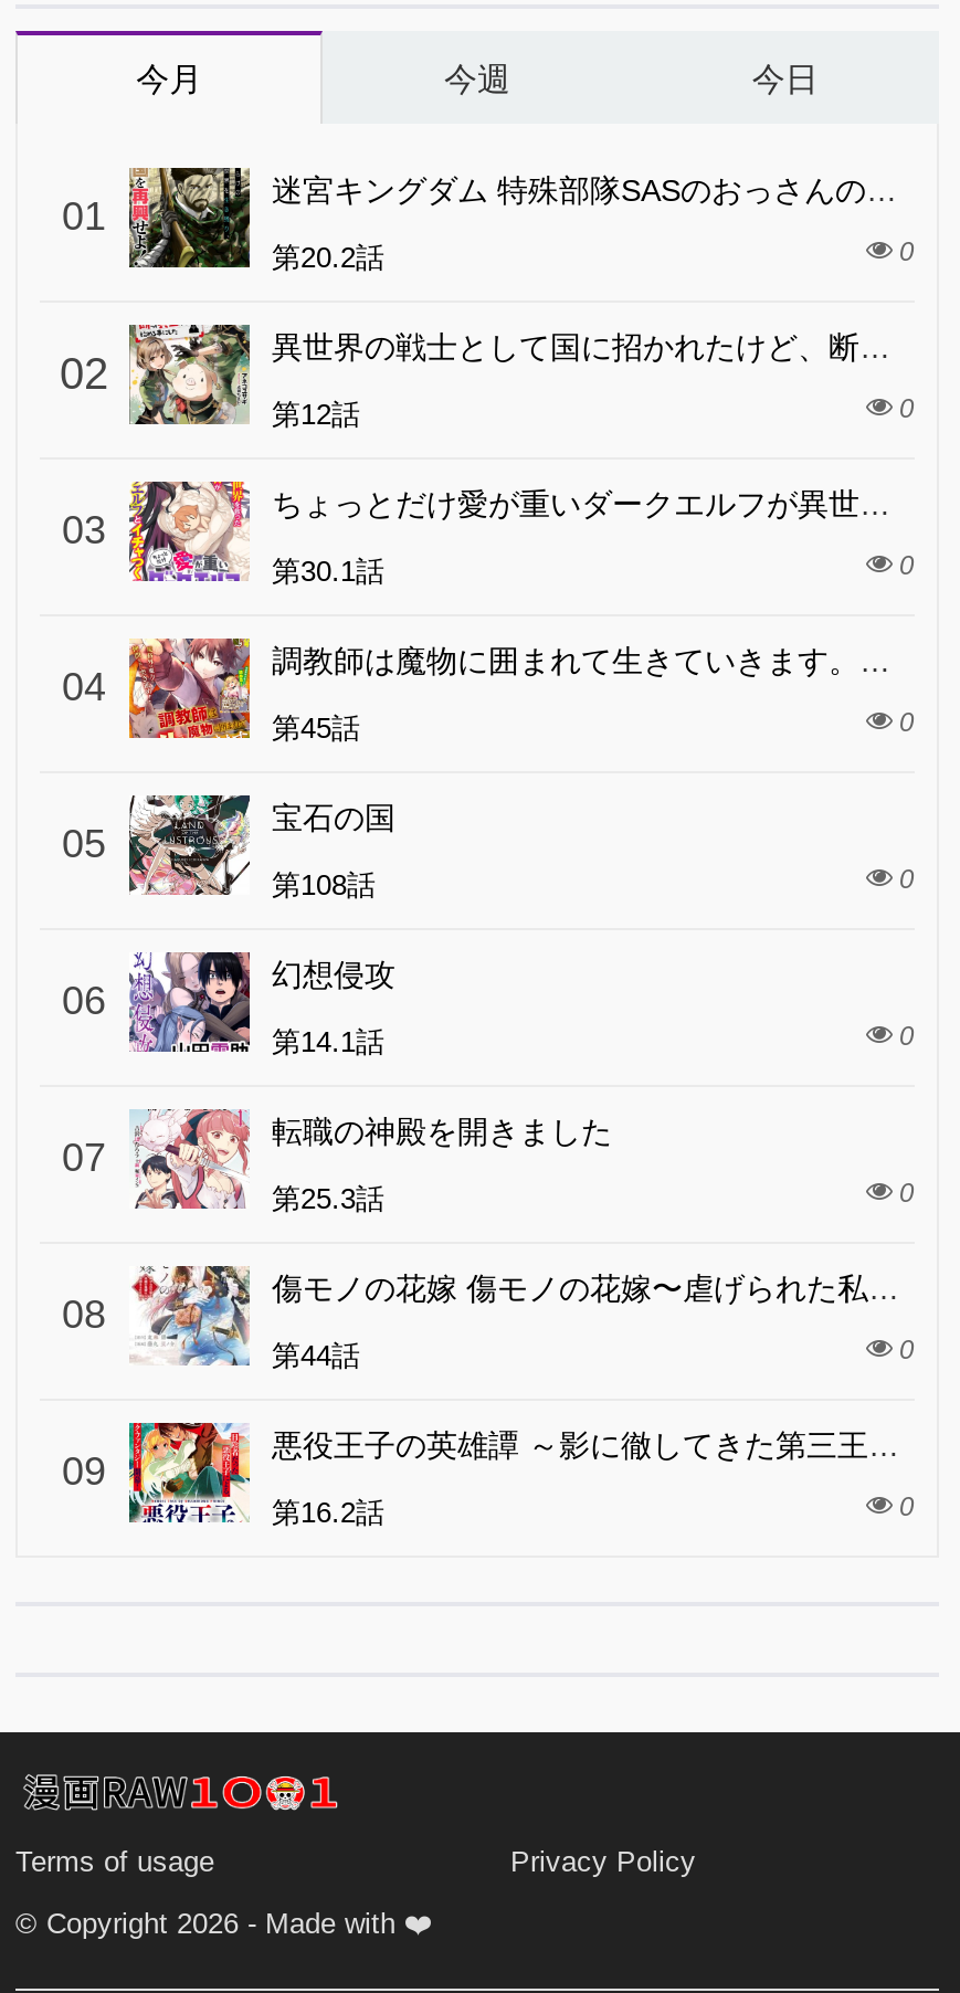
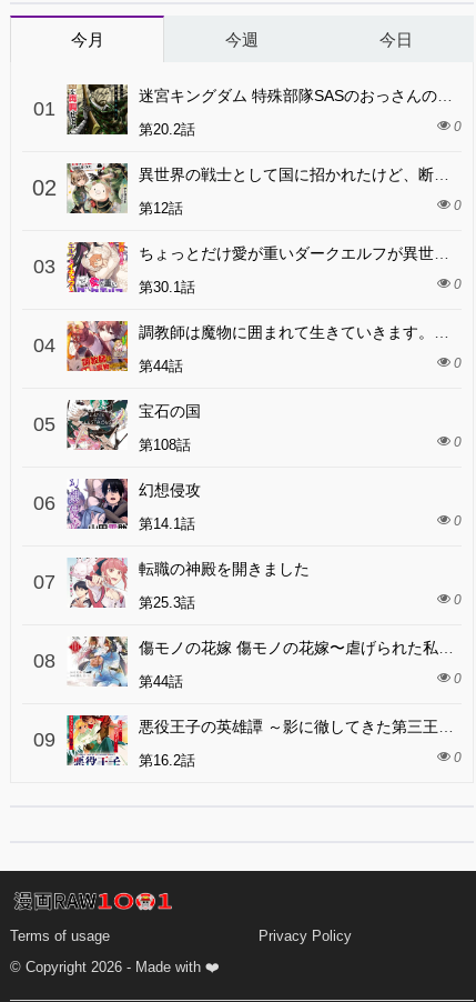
[272,711,360,745] 第45話 -> [139,358,183,374] 第44話

